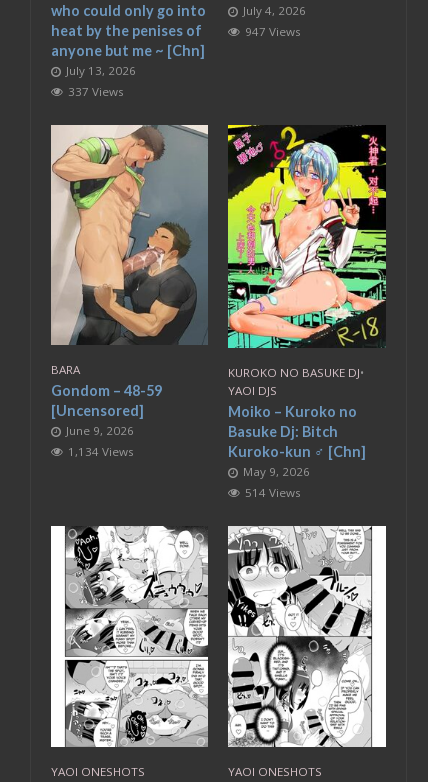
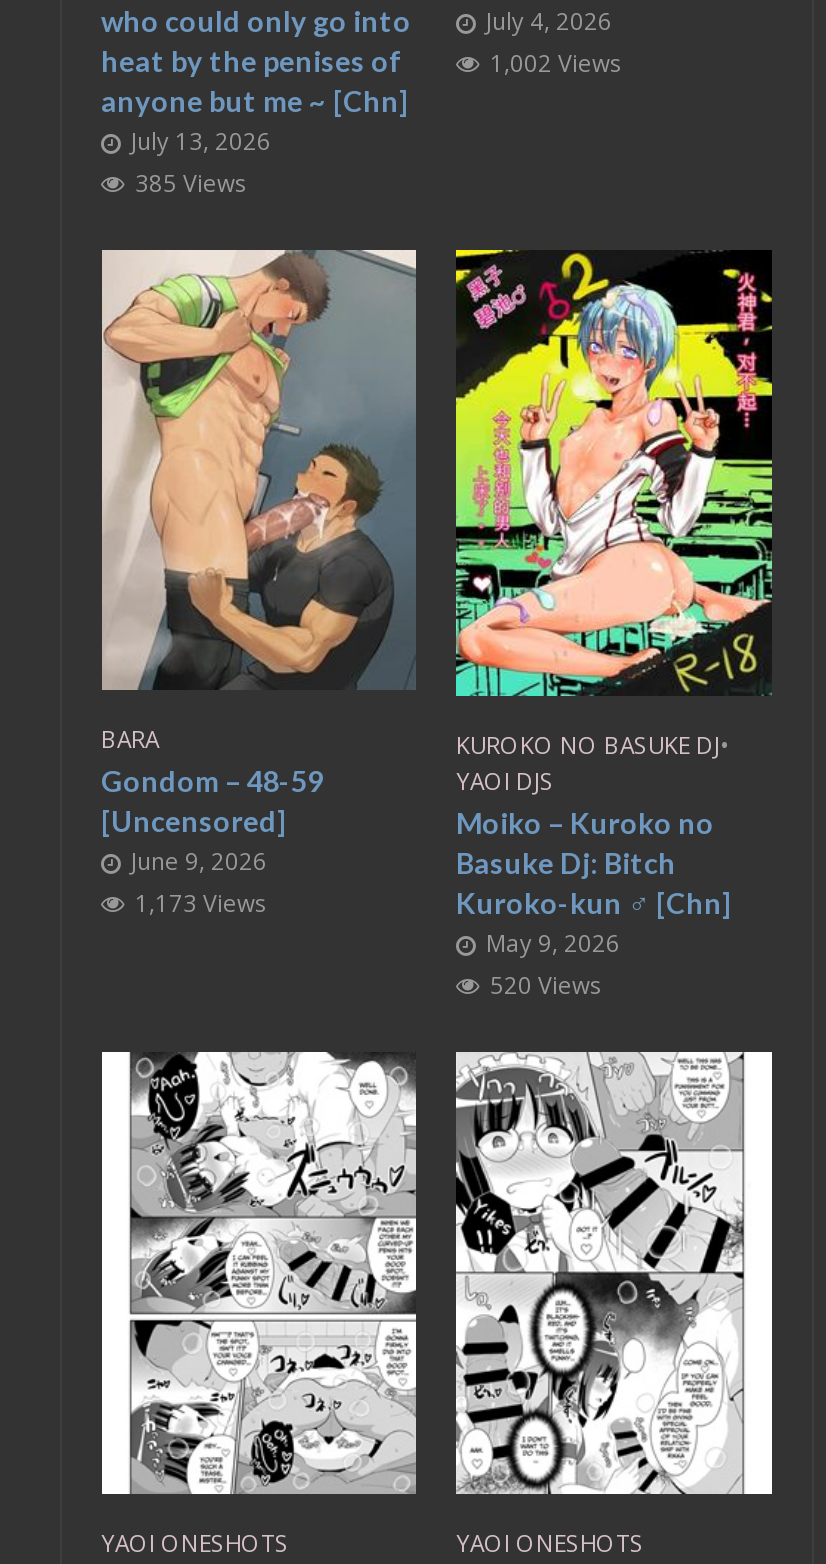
[245,24,301,39] 947 Views -> [490,48,622,78] 1,002 Views
[67,84,123,99] 337 Views -> [135,168,247,198] 385 Views
[67,443,133,458] 1,134 Views -> [135,887,267,917] 1,173 Views
[245,485,301,500] 514 Views -> [490,969,602,999] 520 Views

